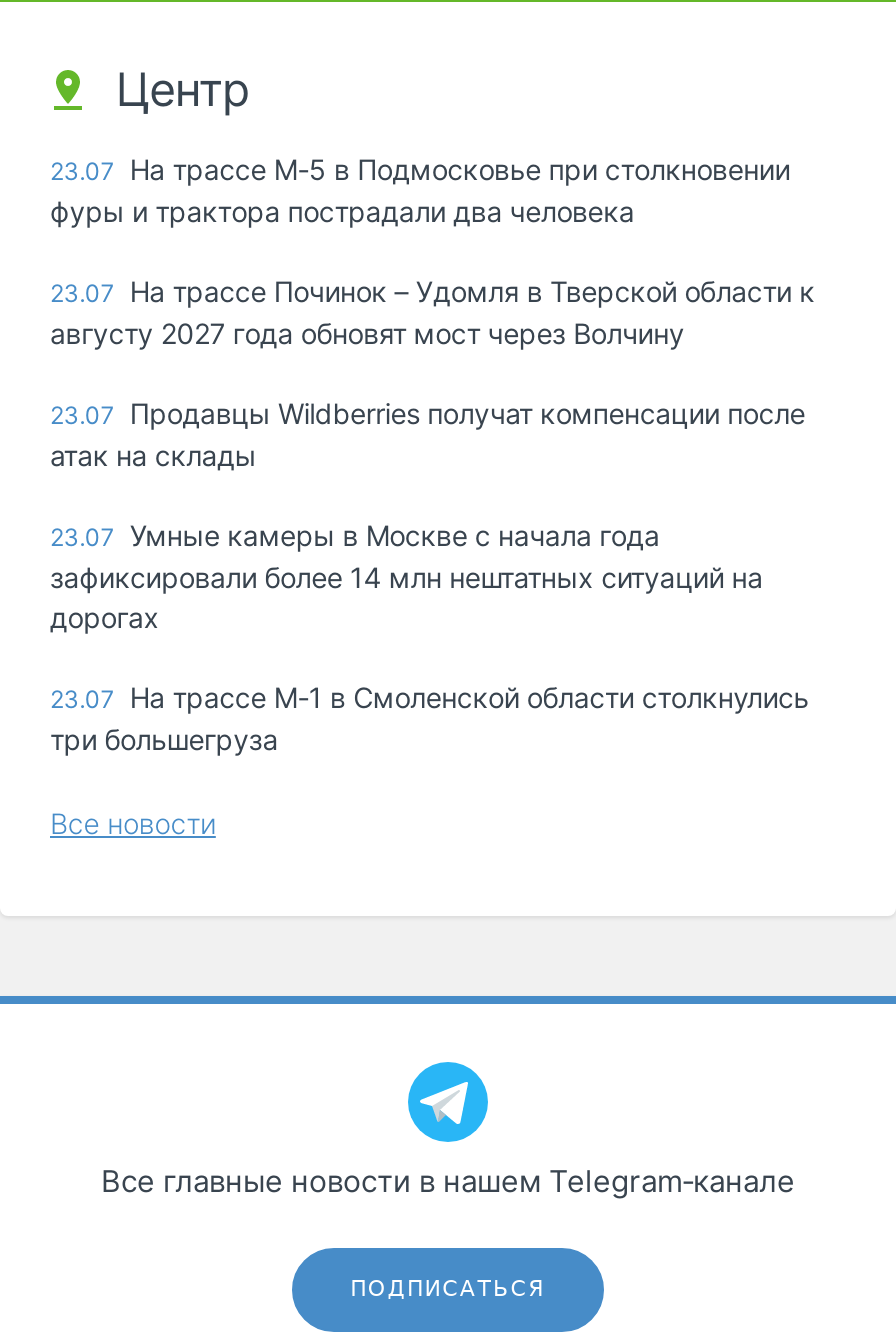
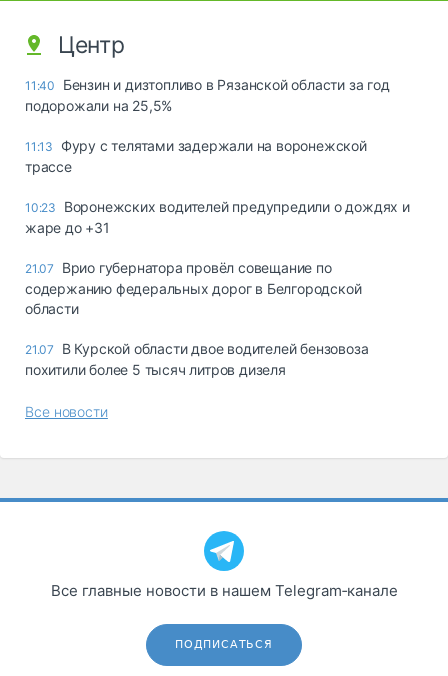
[50,152,790,228] 23.07 На трассе М-5 в Подмосковье при столкновении | фуры и трактора пострадали два человека -> [25,76,390,114] 11:40 Бензин и дизтопливо в Рязанской области за год | подорожали на 25,5%
[50,274,815,350] 23.07 На трассе Починок – Удомля в Тверской области к | августу 2027 года обновят мост через Волчину -> [25,137,367,175] 11:13 Фуру с телятами задержали на воронежской | трассе
[50,396,805,472] 23.07 Продавцы Wildberries получат компенсации после | атак на склады -> [25,198,410,236] 10:23 Воронежских водителей предупредили о дождях и | жаре до +31
[50,518,763,634] 23.07 Умные камеры в Москве с начала года | зафиксировали более 14 млн нештатных ситуаций на | дорогах -> [25,259,361,317] 21.07 Врио губернатора провёл совещание по | содержанию федеральных дорог в Белгородской | области
[50,680,809,756] 23.07 На трассе М-1 в Смоленской области столкнулись | три большегруза -> [25,340,368,378] 21.07 В Курской области двое водителей бензовоза | похитили более 5 тысяч литров дизеля

